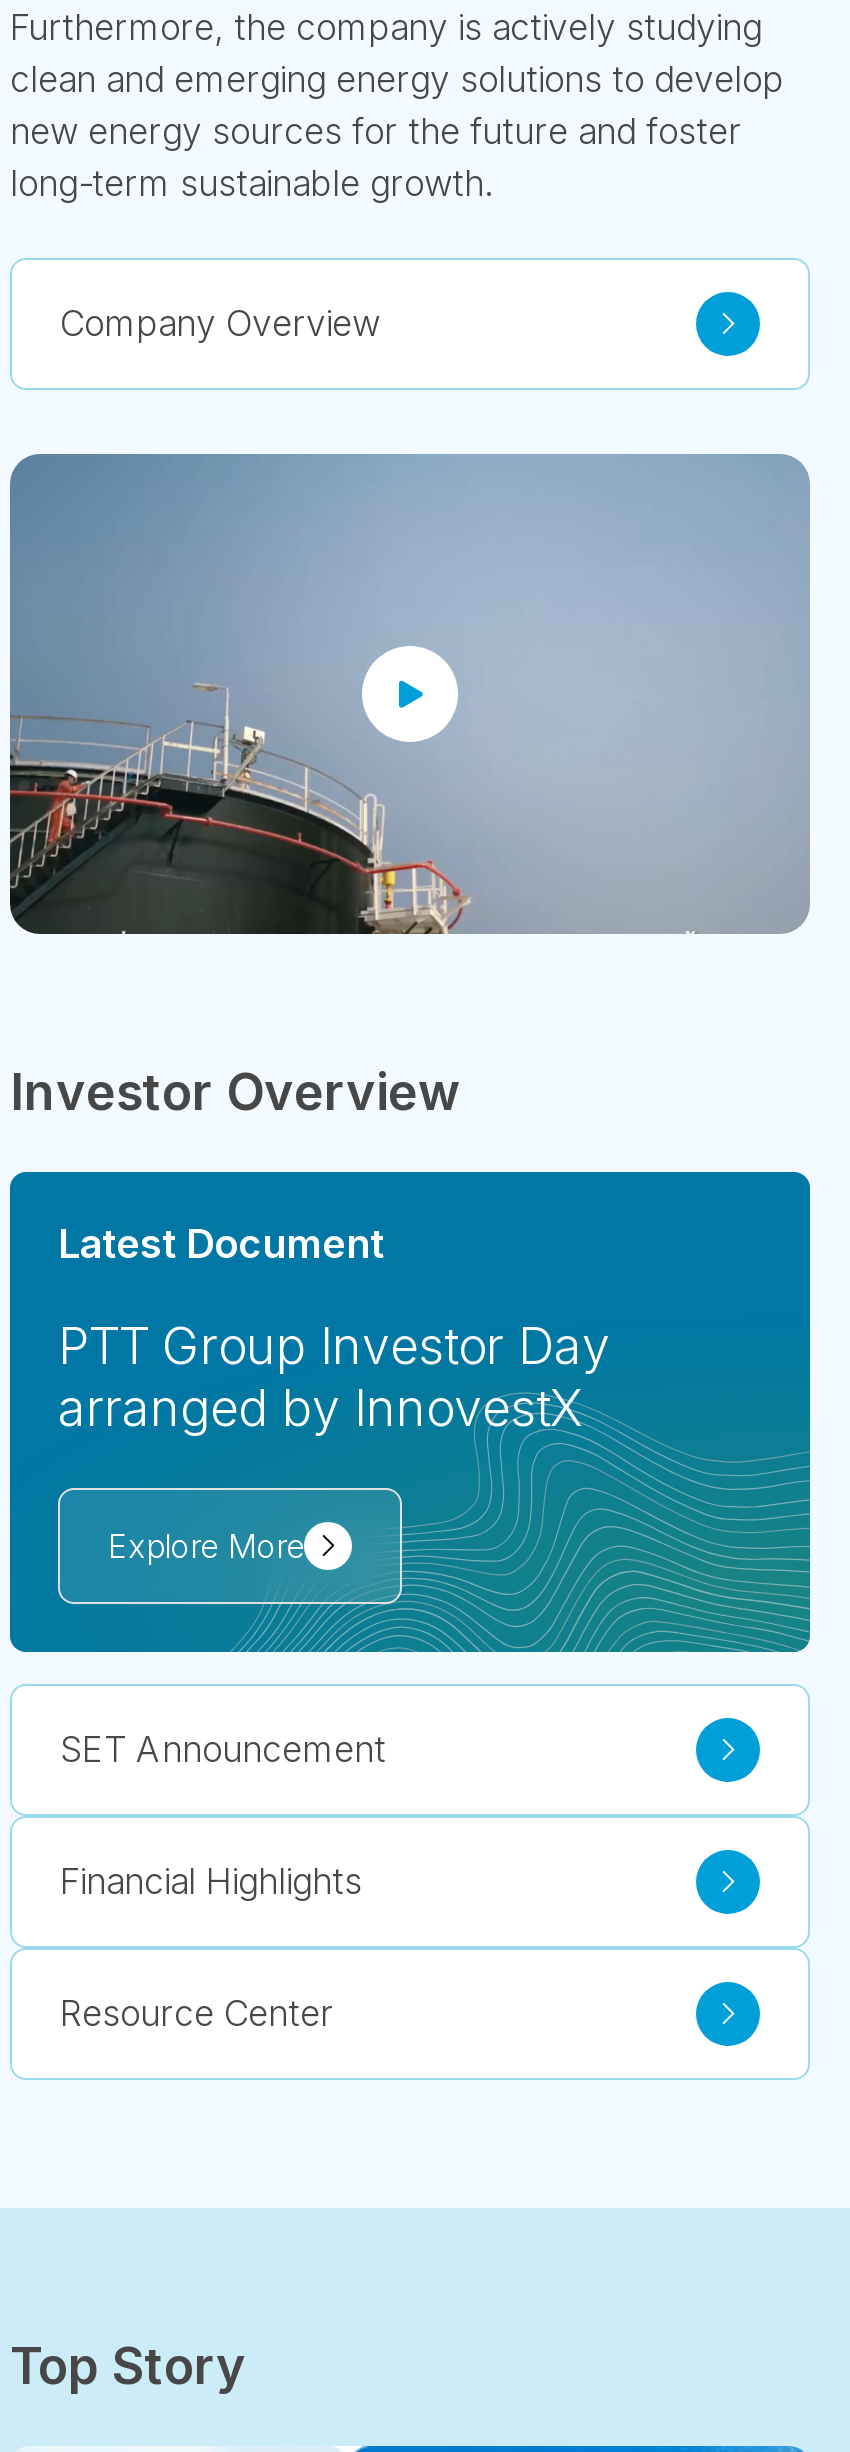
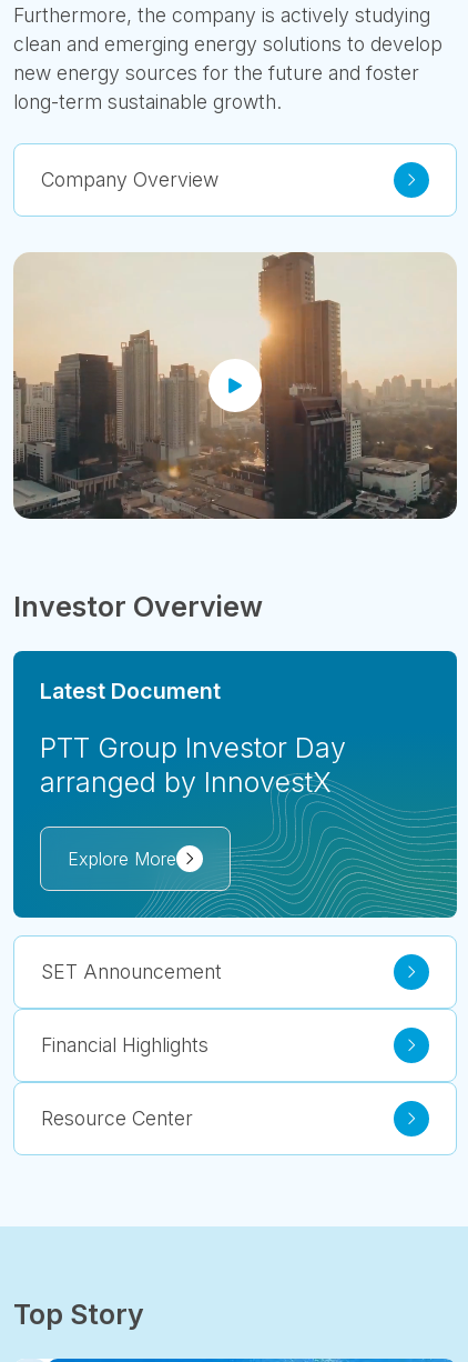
[8,454,810,934] [image] -> [13,251,457,520] [image]

